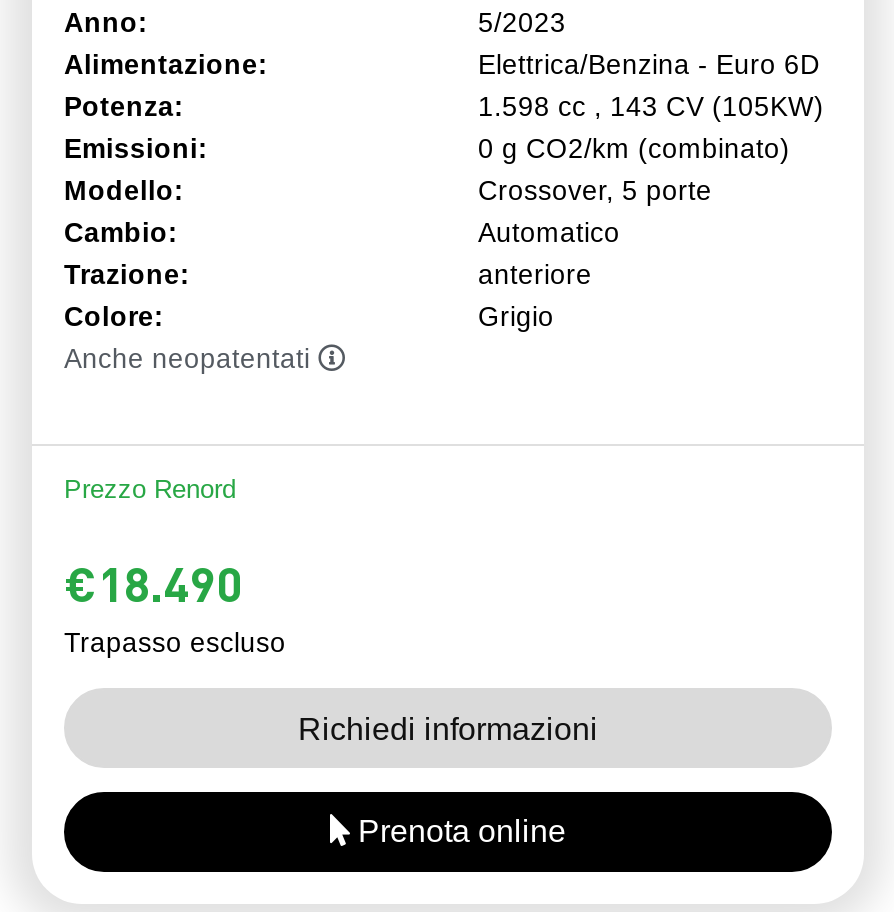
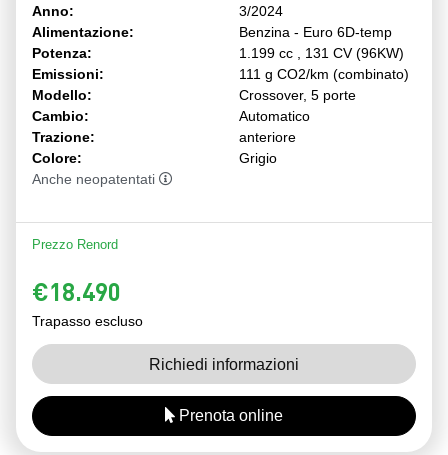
[478,9,566,39] 5/2023 -> [239,4,283,19] 3/2024
[478,51,820,81] Elettrica/Benzina - Euro 6D -> [239,25,392,40] Benzina - Euro 6D-temp
[478,93,824,123] 1.598 cc , 143 CV (105KW) -> [239,46,404,61] 1.199 cc , 131 CV (96KW)
[478,135,790,165] 0 g CO2/km (combinato) -> [239,67,409,82] 111 g CO2/km (combinato)

